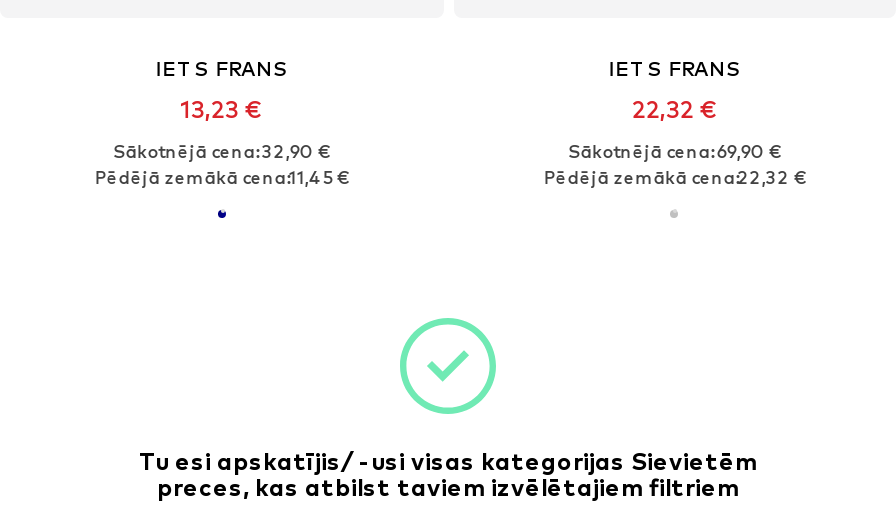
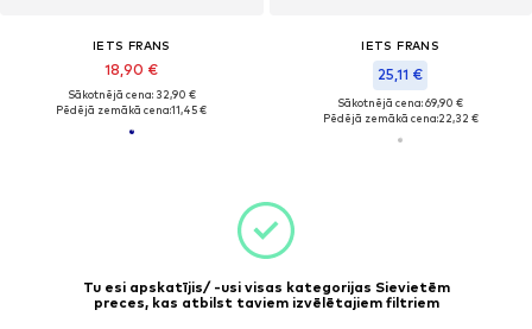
[180,93,262,123] 13,23 € -> [105,60,158,78] 18,90 €
[632,93,718,123] 22,32 € -> [378,65,423,83] 25,11 €

